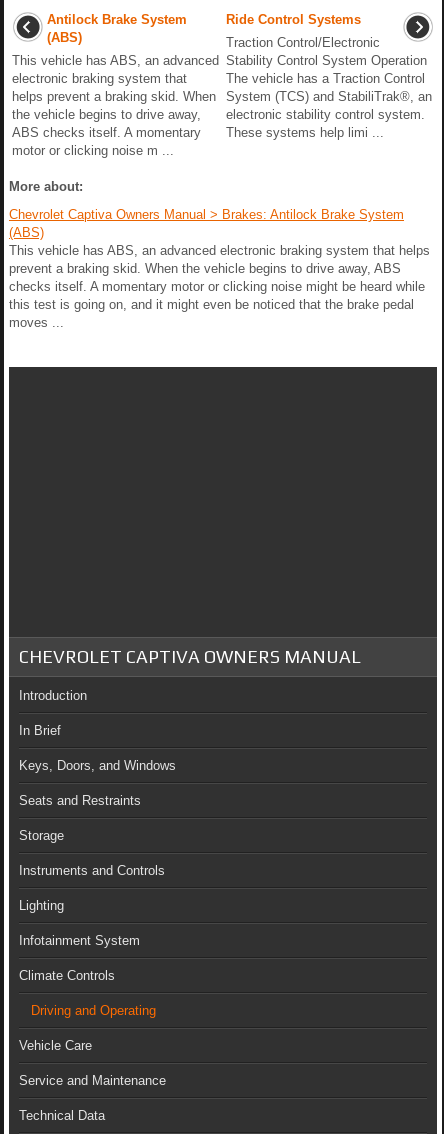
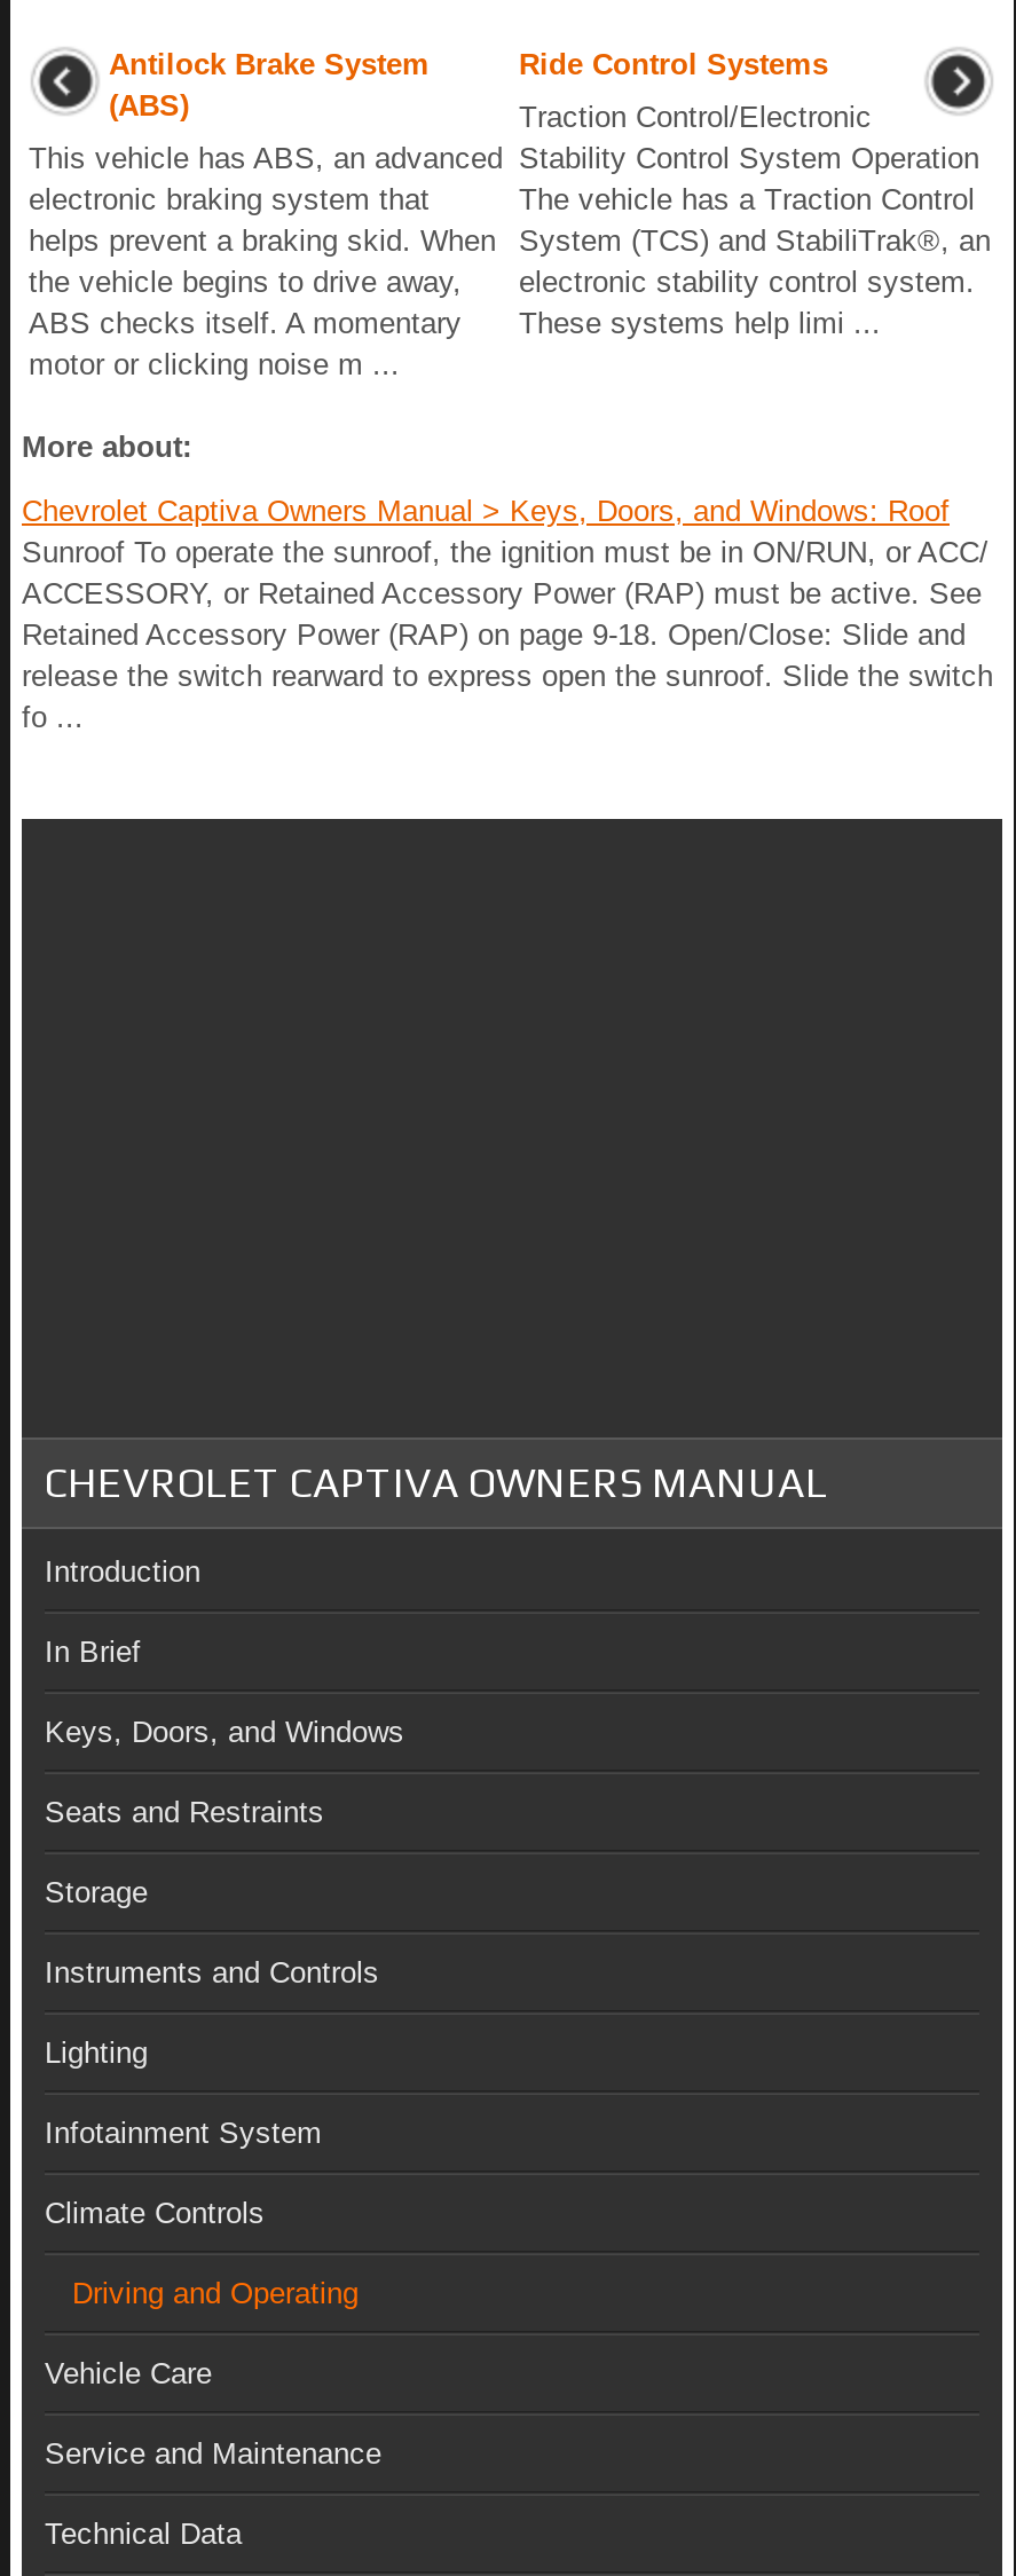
[9,207,430,330] Chevrolet Captiva Owners Manual > Brakes: Antilock Brake System | (ABS) | This vehicle has ABS, an advanced electronic braking system that helps | prevent a braking skid. When the vehicle begins to drive away, ABS | checks itself. A momentary motor or clicking noise might be heard while | this test is going on, and it might even be noticed that the brake pedal | moves ... -> [22,494,993,734] Chevrolet Captiva Owners Manual > Keys, Doors, and Windows: Roof | Sunroof To operate the sunroof, the ignition must be in ON/RUN, or ACC/ | ACCESSORY, or Retained Accessory Power (RAP) must be active. See | Retained Accessory Power (RAP) on page 9-18. Open/Close: Slide and | release the switch rearward to express open the sunroof. Slide the switch | fo ...

